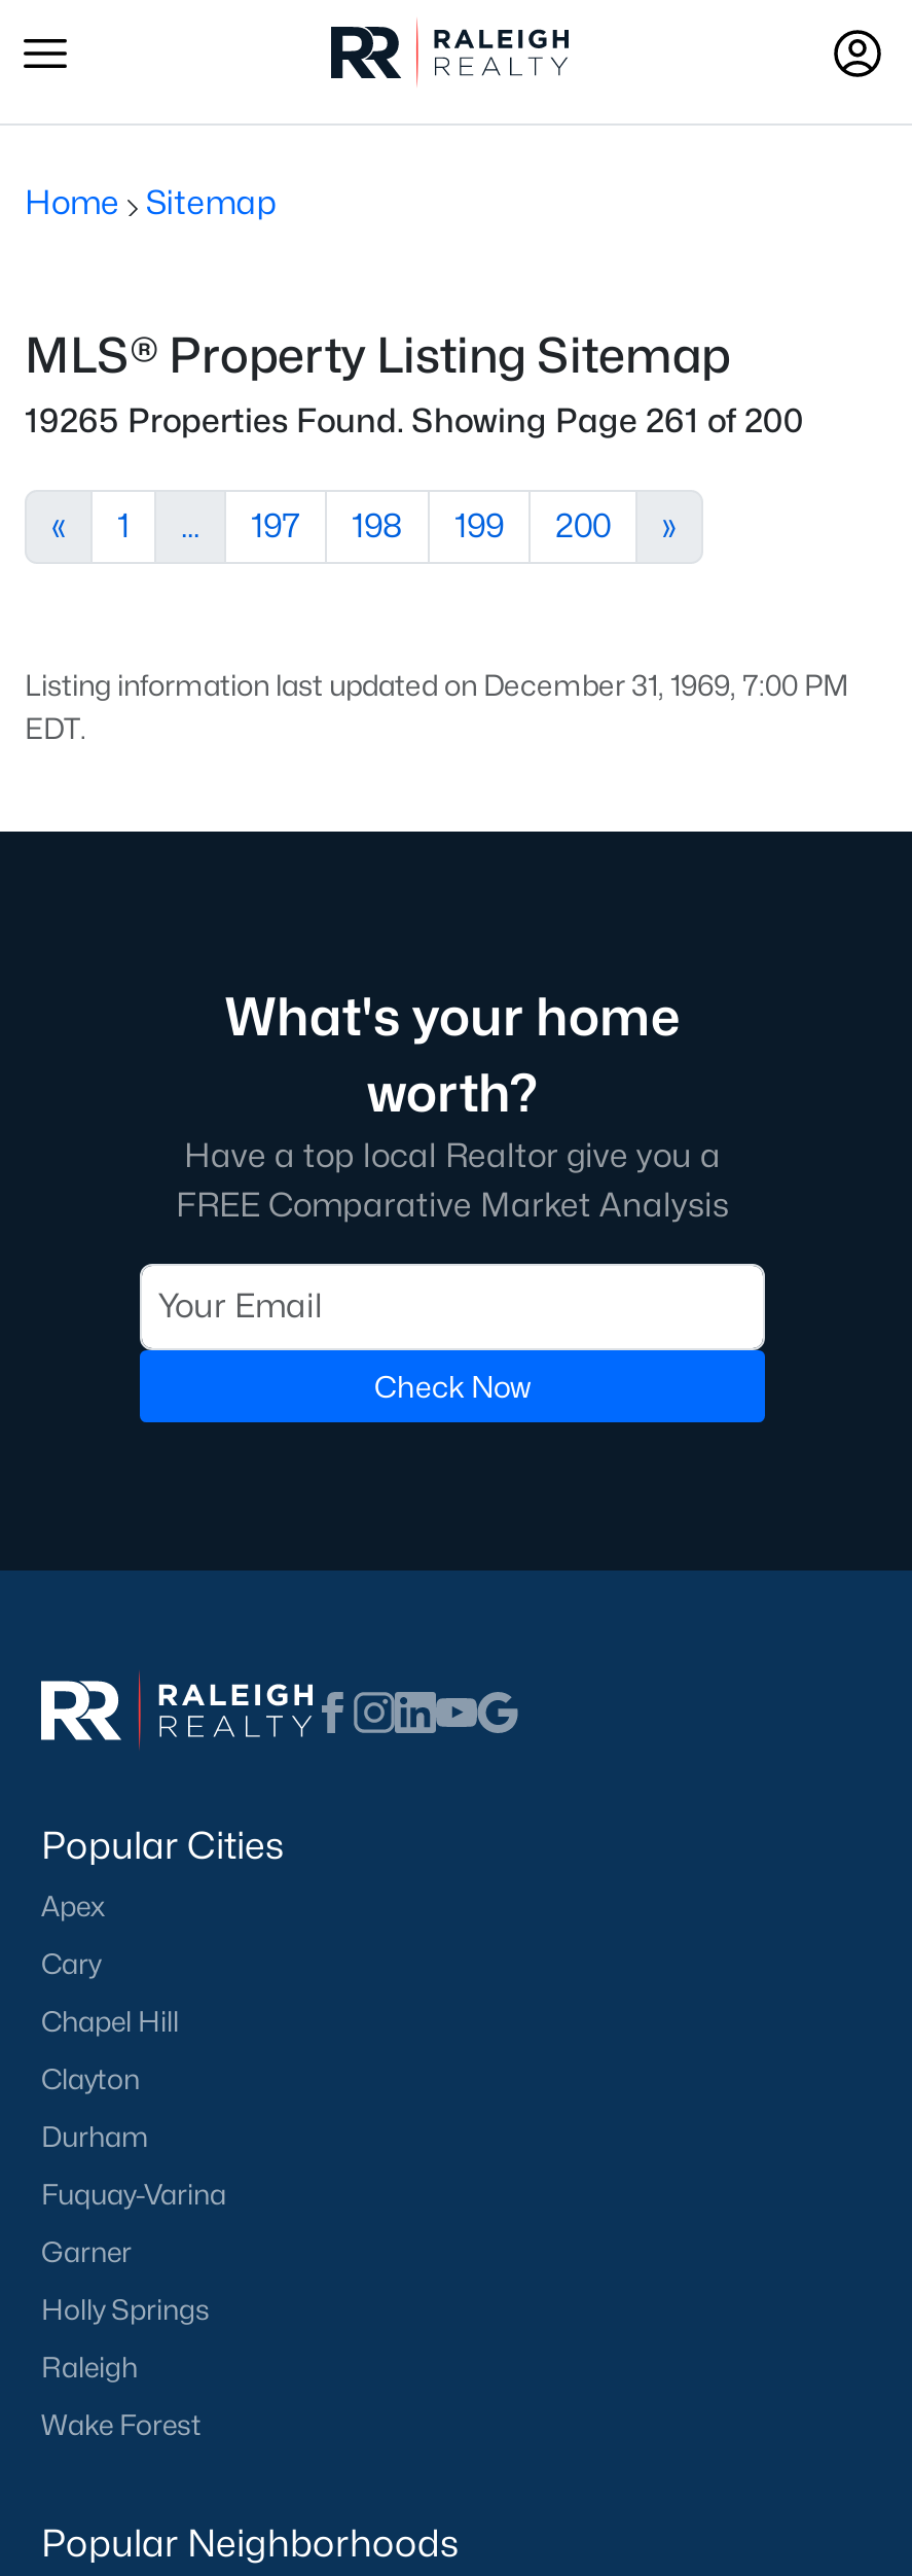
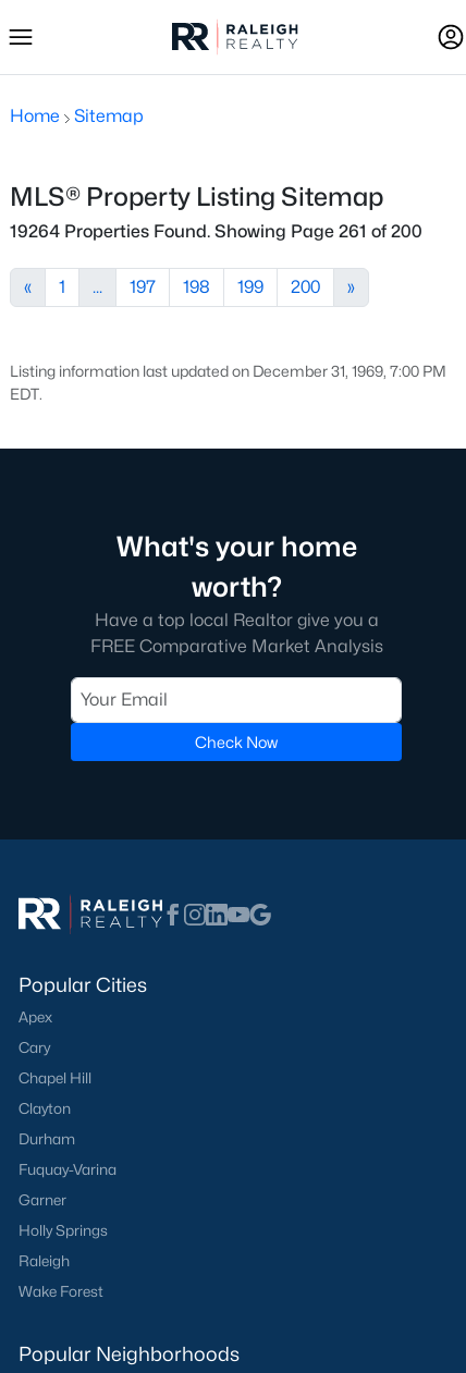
[25,401,804,440] 19265 Properties Found. Showing Page 261 of 200 -> [10,221,422,242] 19264 Properties Found. Showing Page 261 of 200

